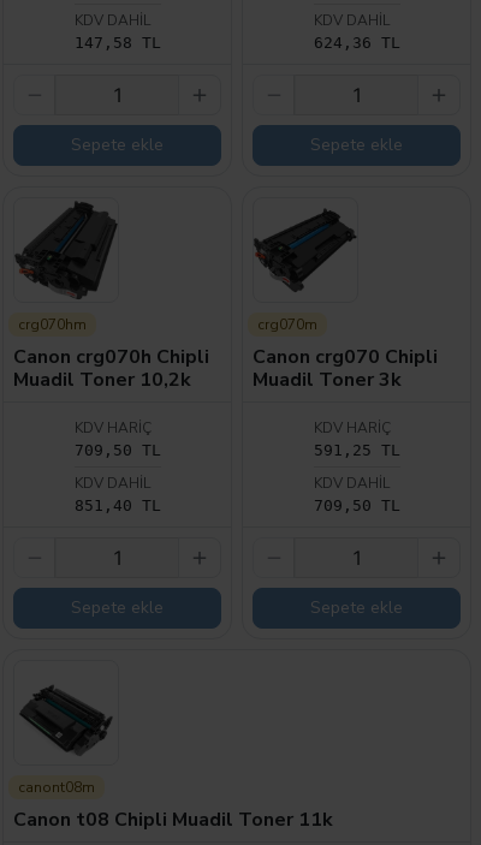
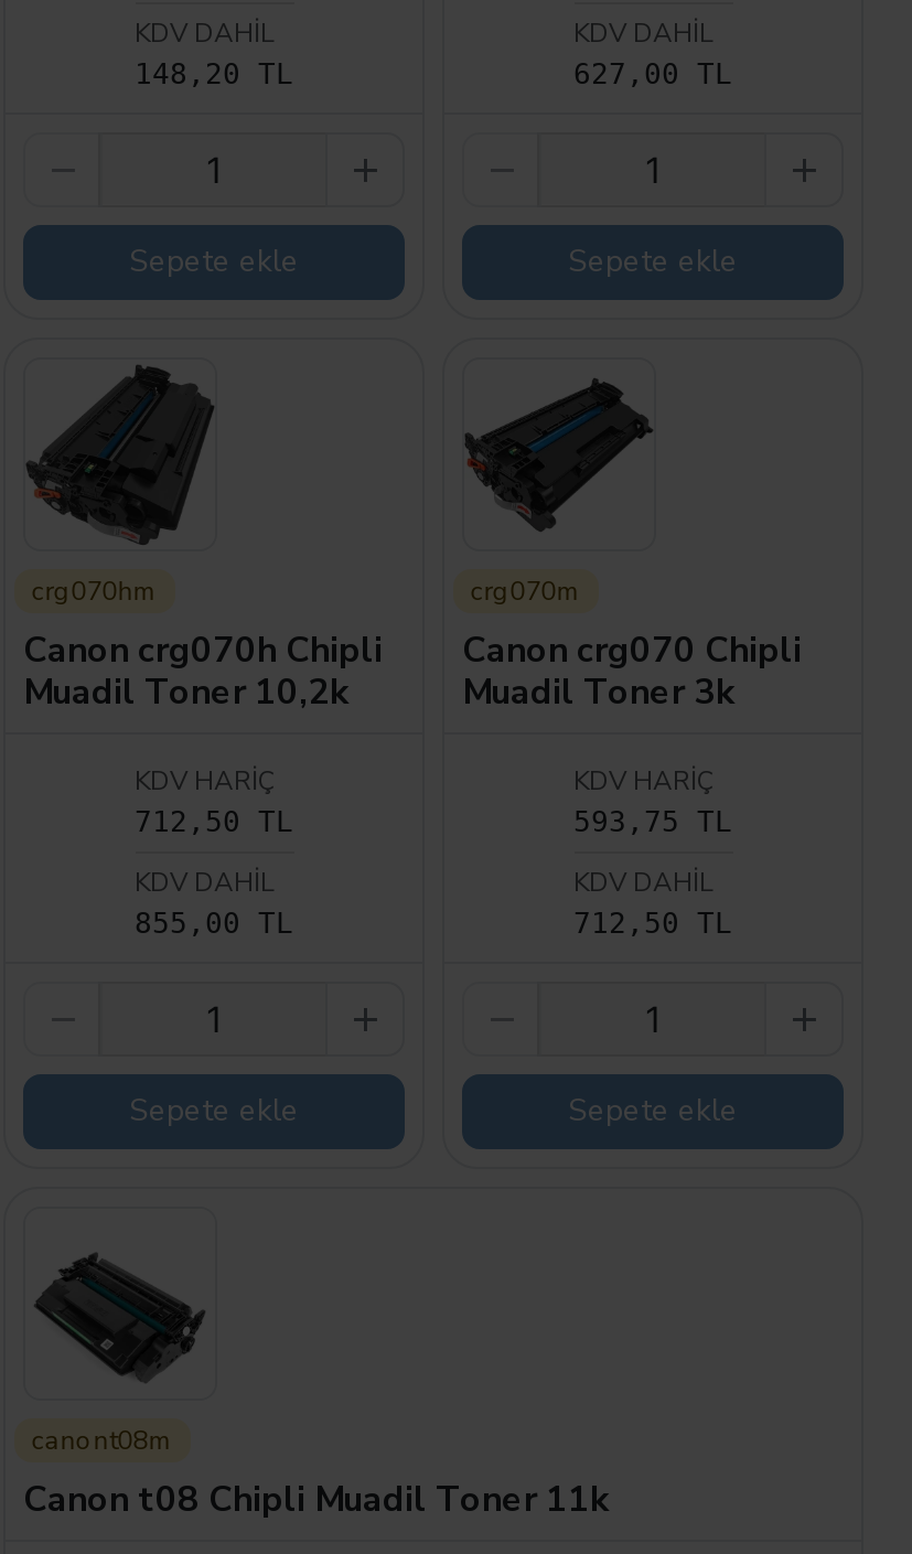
[74,33,161,51] 147,58 TL -> [135,56,293,90] 148,20 TL
[313,33,400,51] 624,36 TL -> [573,56,732,90] 627,00 TL
[74,441,161,459] 709,50 TL -> [135,805,293,838] 712,50 TL
[313,441,400,459] 591,25 TL -> [573,805,732,838] 593,75 TL
[74,496,161,514] 851,40 TL -> [135,907,293,940] 855,00 TL
[313,496,400,514] 709,50 TL -> [573,907,732,940] 712,50 TL

